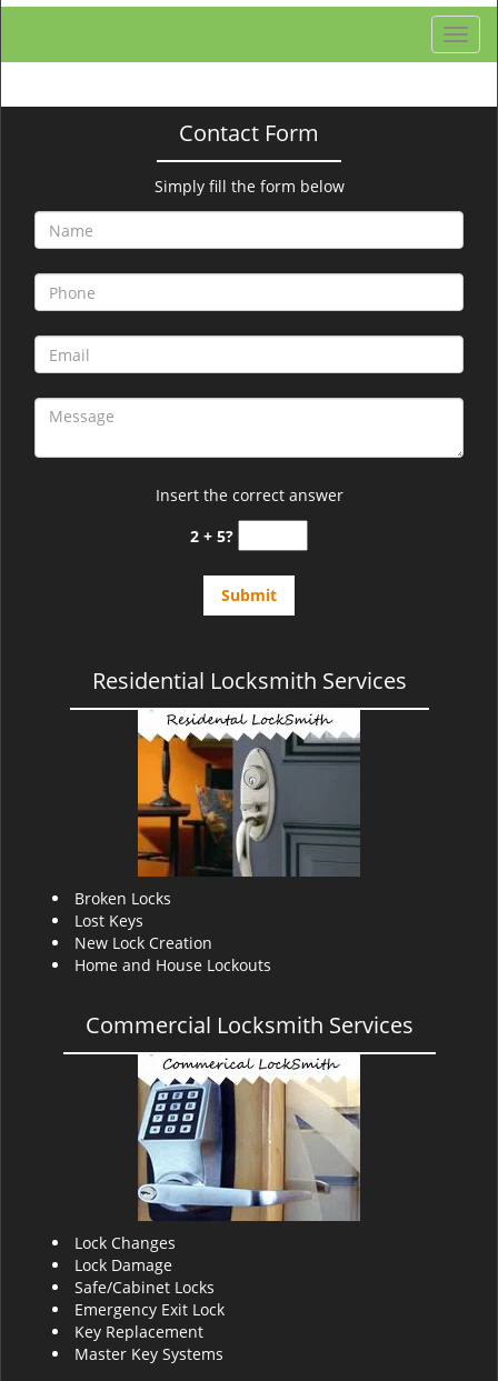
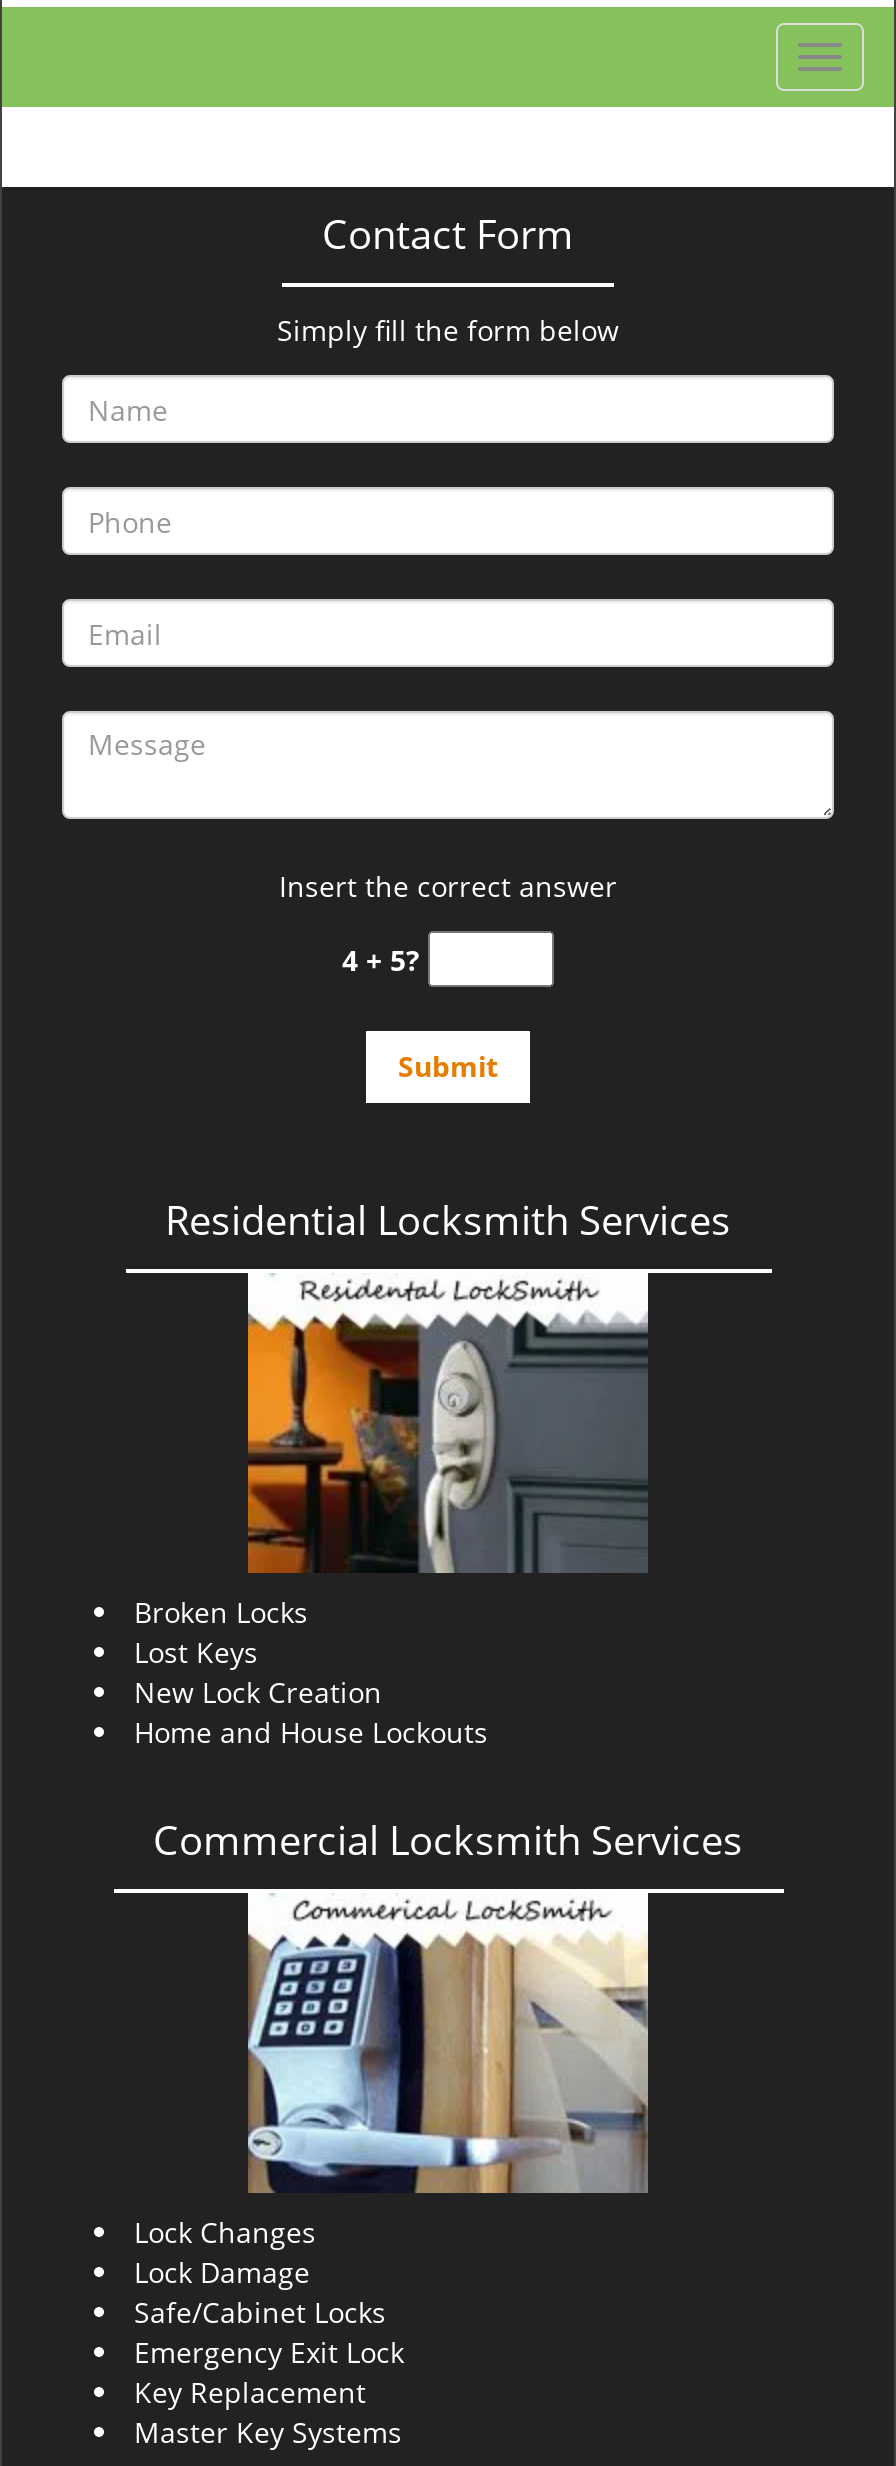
[190,526,233,547] 2 + 5? -> [342,941,420,979] 4 + 5?

